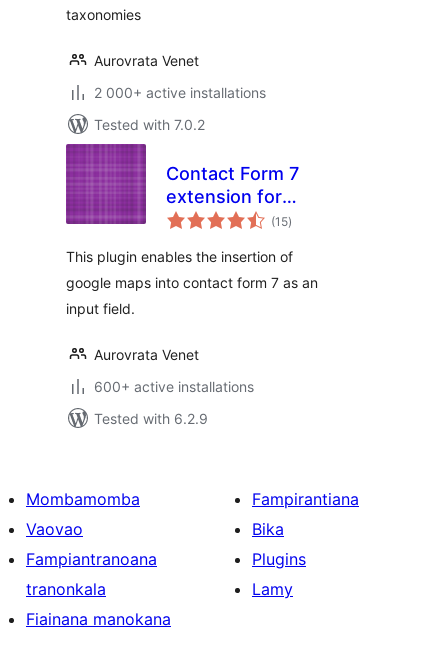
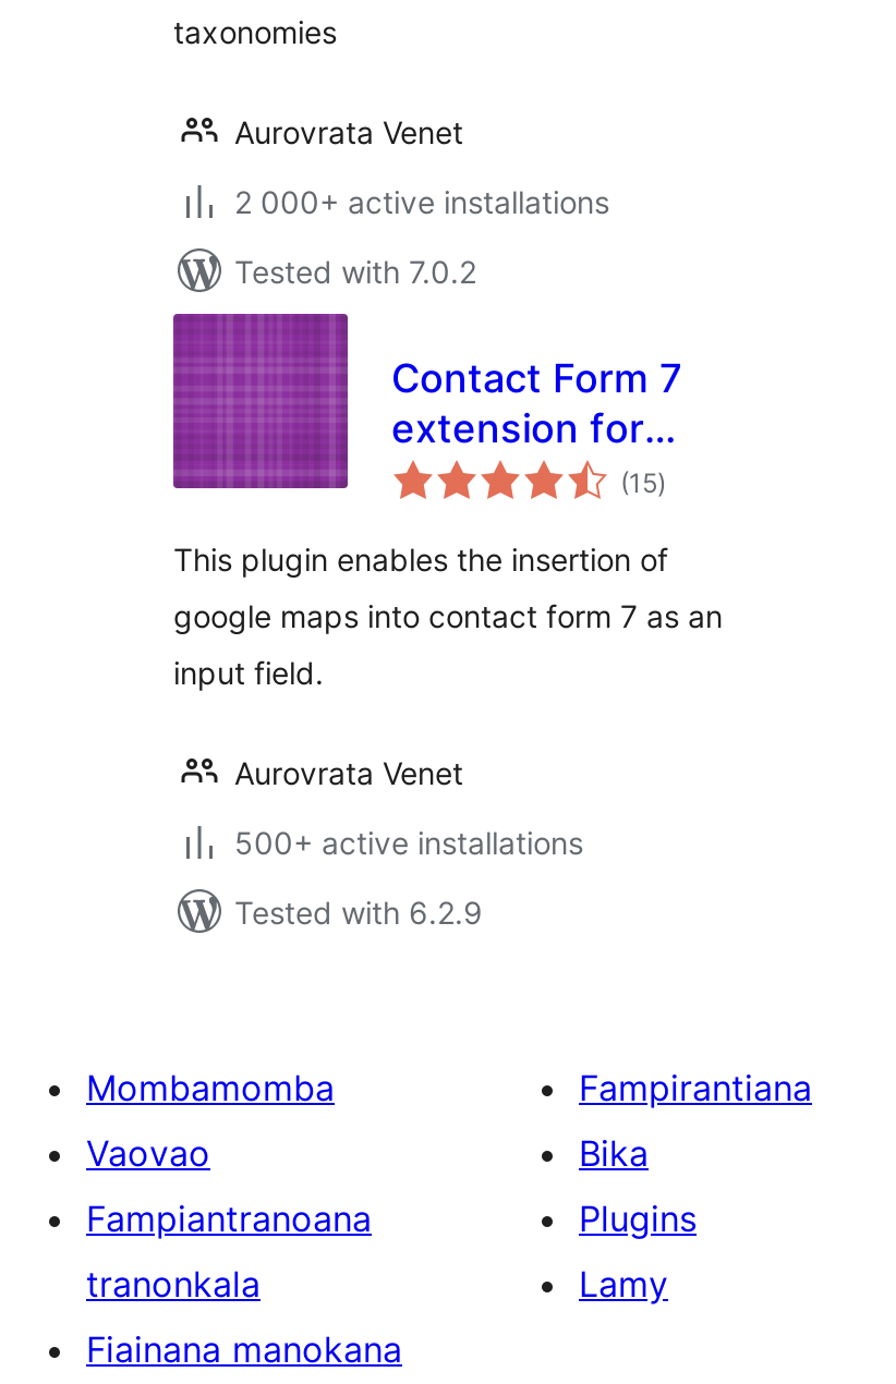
[94,378,254,395] 600+ active installations -> [234,824,583,861] 500+ active installations

